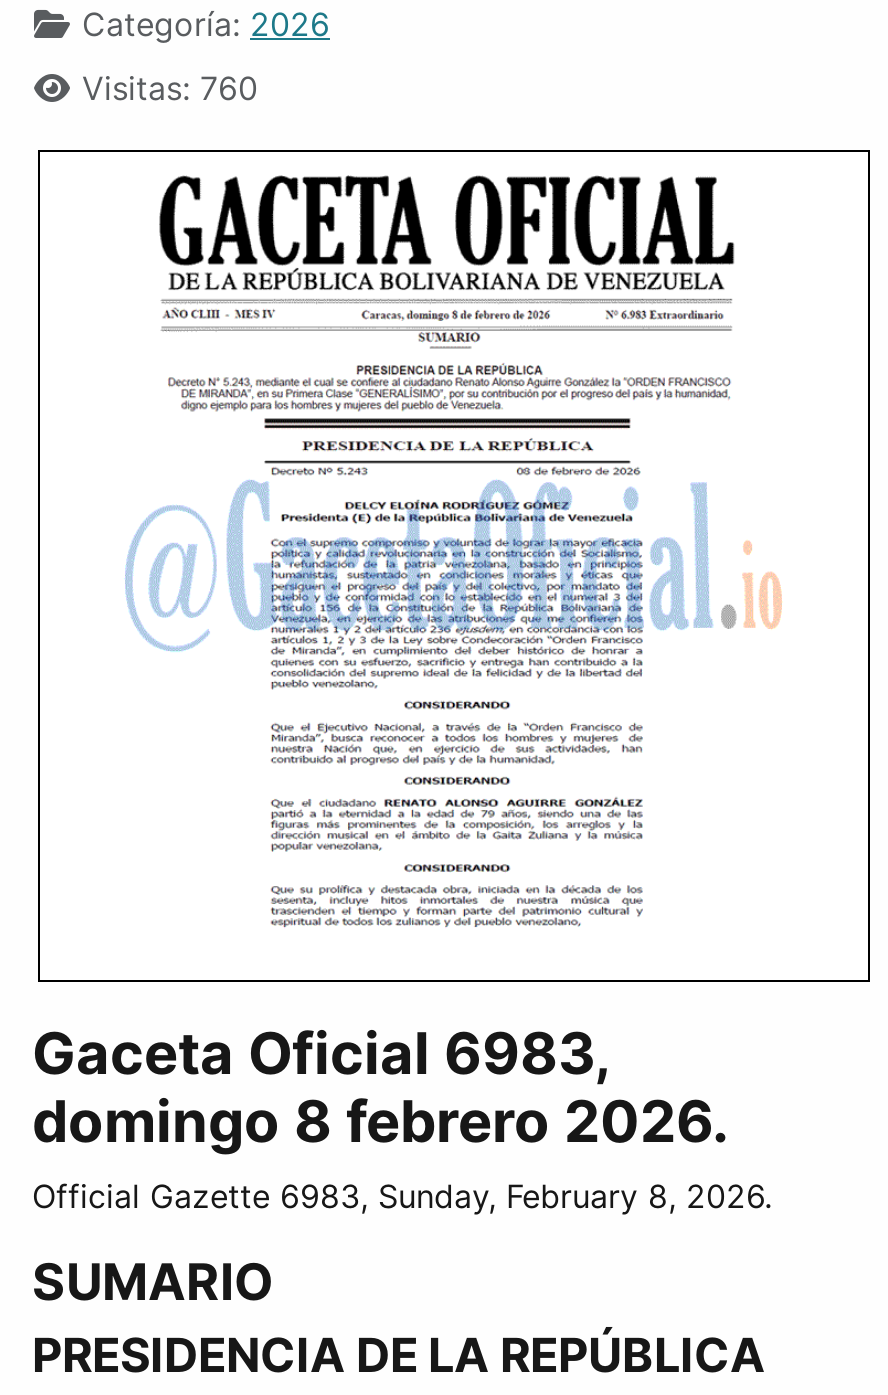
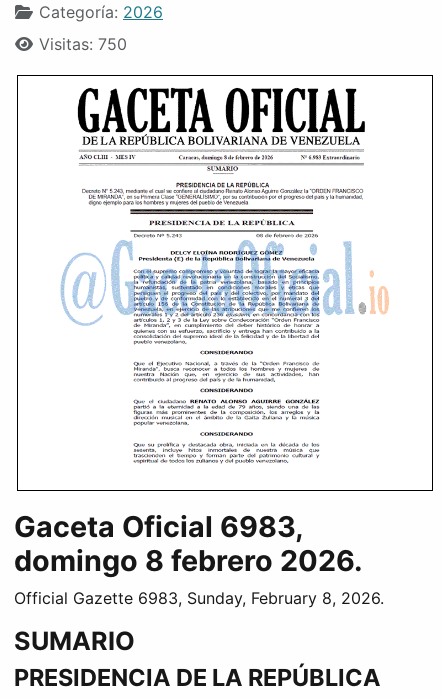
[82,68,258,108] Visitas: 760 -> [39,34,127,54] Visitas: 750

